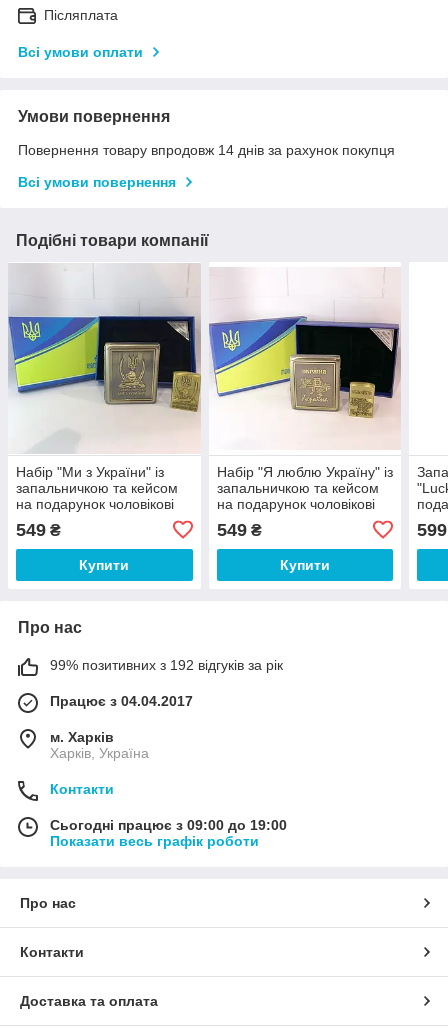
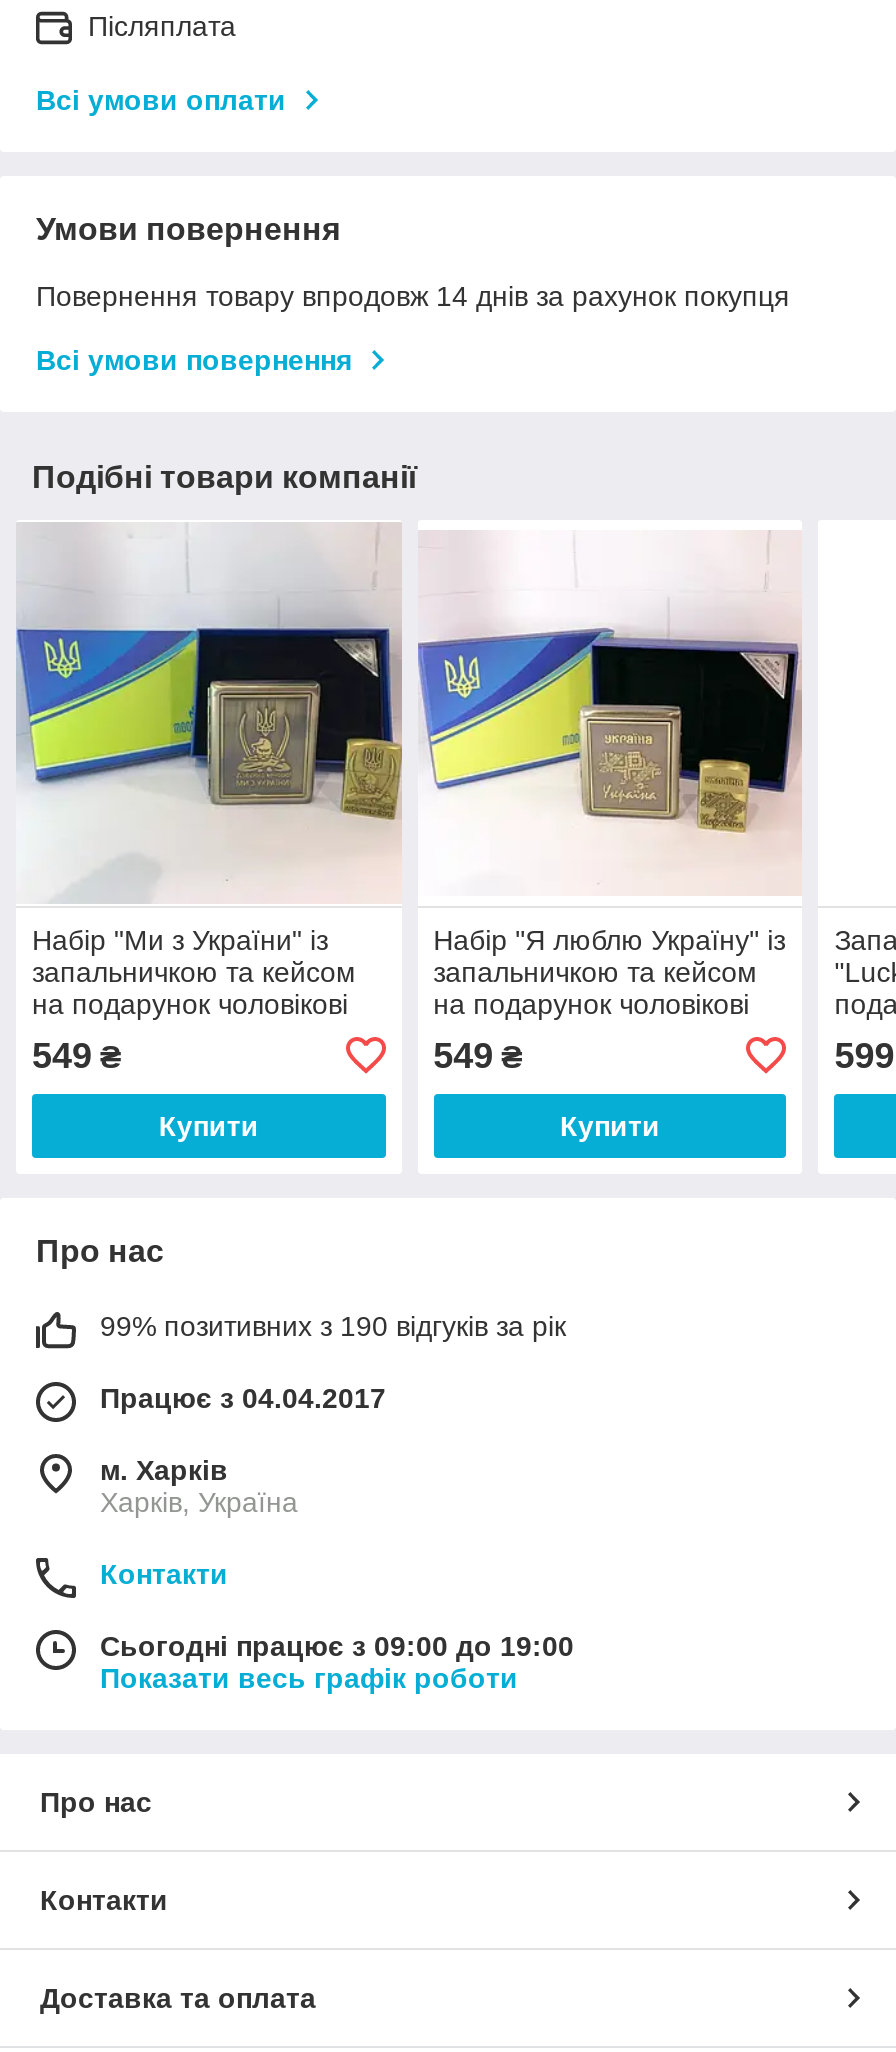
[50,657,283,673] 99% позитивних з 192 відгуків за рік -> [100,1310,566,1342] 99% позитивних з 190 відгуків за рік

